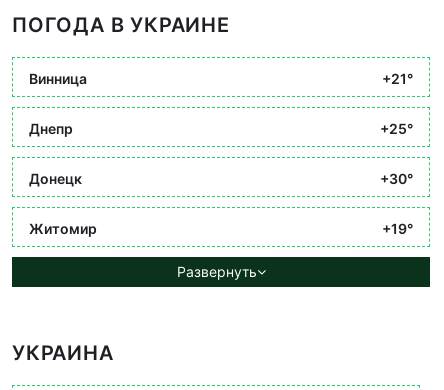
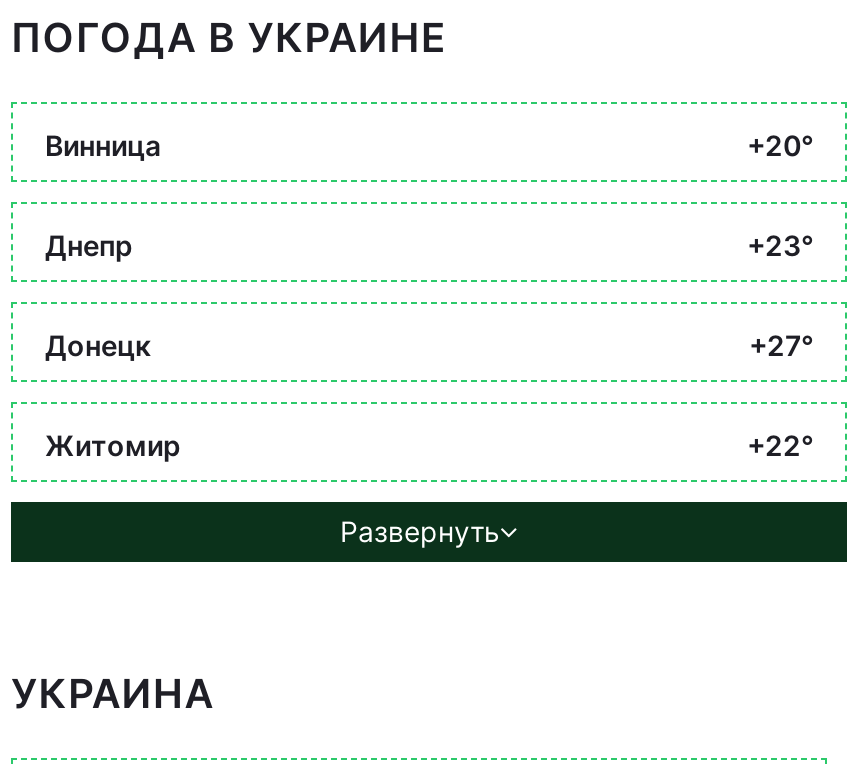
[382,69,413,86] +21° -> [747,127,813,161] +20°
[380,119,413,136] +25° -> [747,227,813,261] +23°
[380,169,413,186] +30° -> [749,327,813,361] +27°
[382,219,413,236] +19° -> [747,427,813,461] +22°

